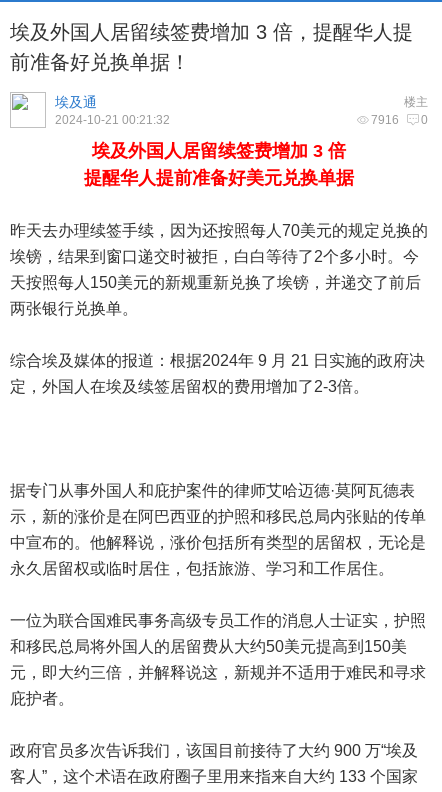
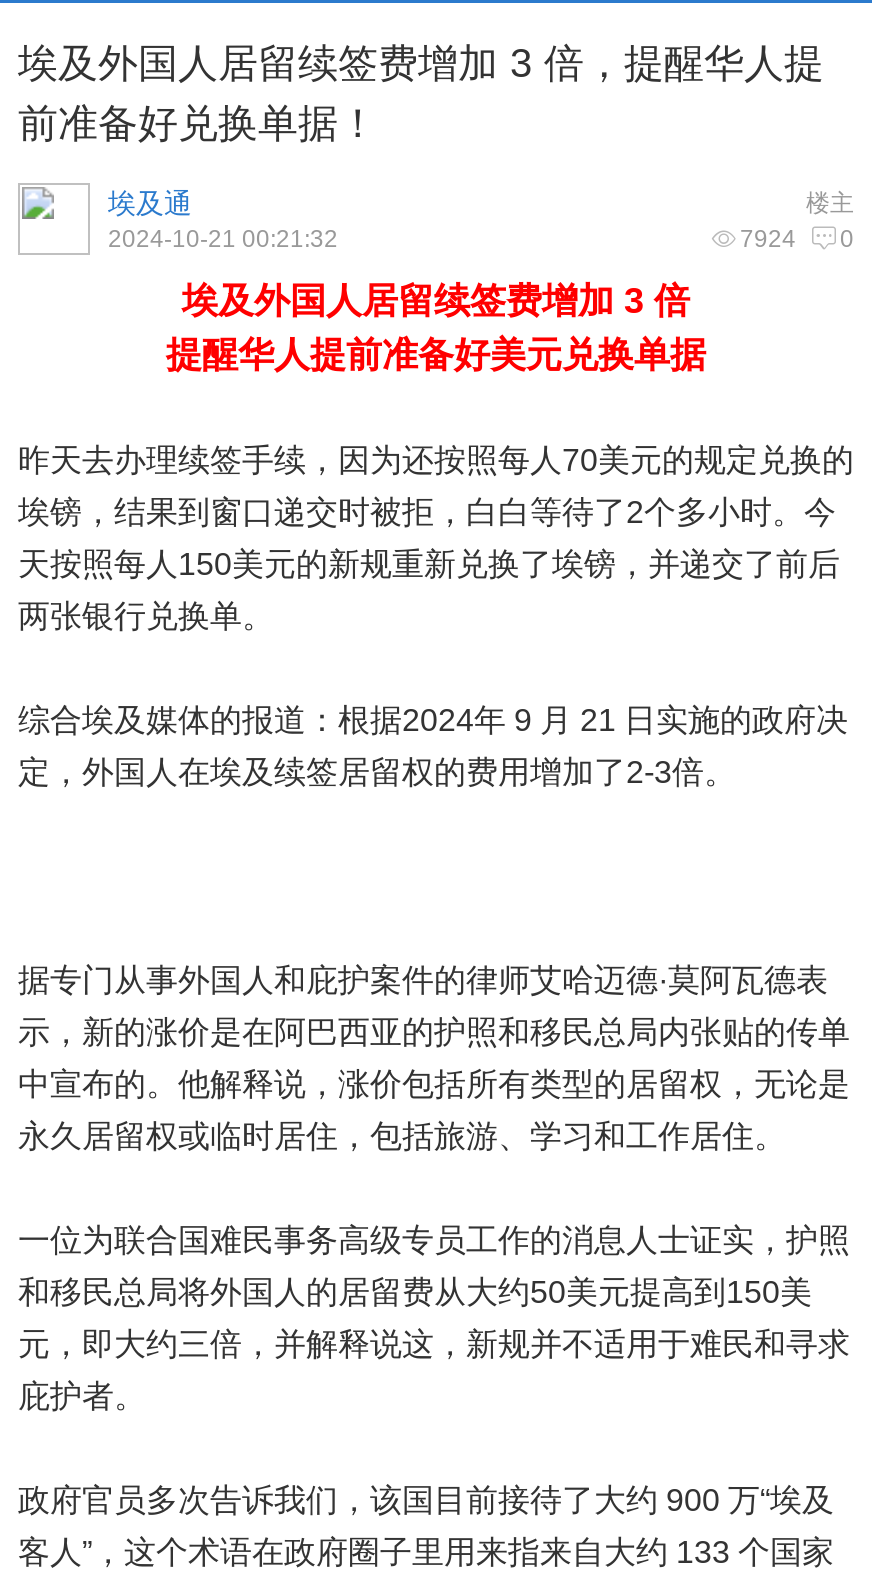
[371,113,428,127] 7916 0 -> [740,225,854,253] 7924 0

